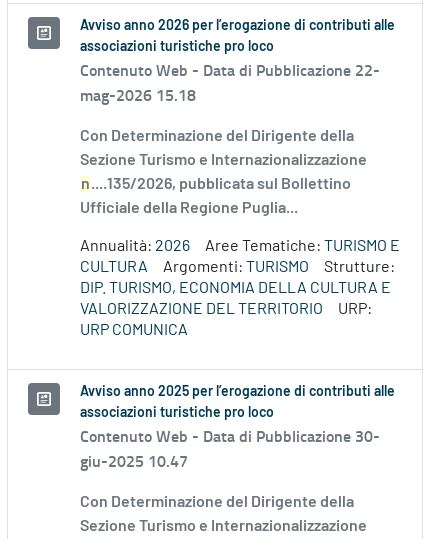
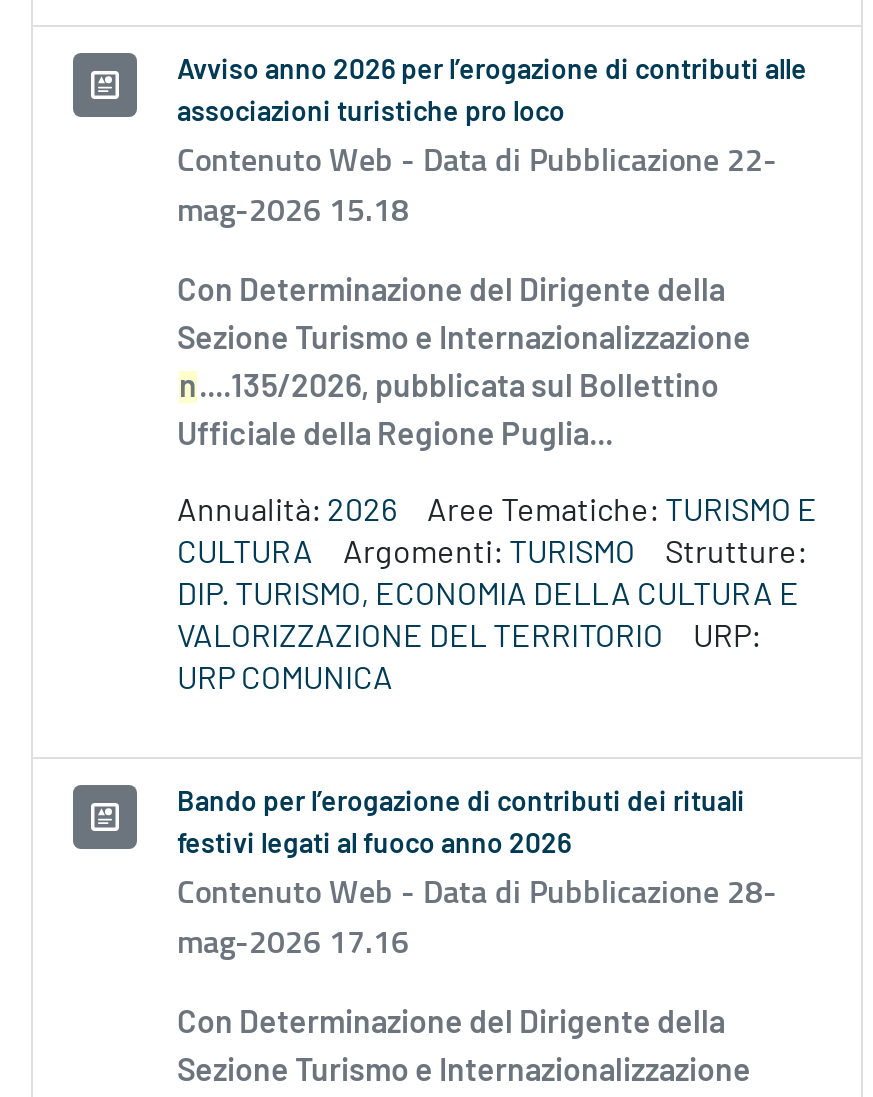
[80,385,395,399] Avviso anno 2025 per l’erogazione di contributi alle -> [177,790,745,818] Bando per l’erogazione di contributi dei rituali
[80,406,380,472] associazioni turistiche pro loco | Contenuto Web - Data di Pubblicazione 30- | giu-2025 10.47 -> [177,832,777,964] festivi legati al fuoco anno 2026 | Contenuto Web - Data di Pubblicazione 28- | mag-2026 17.16

